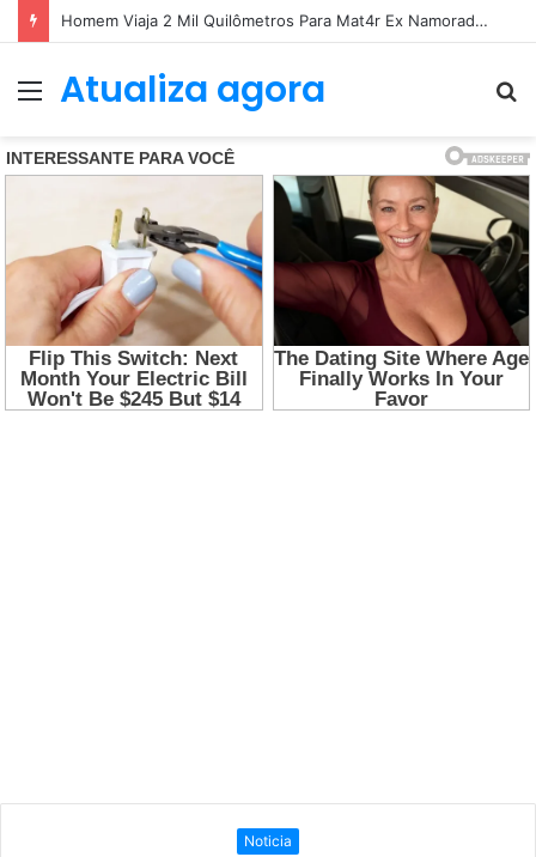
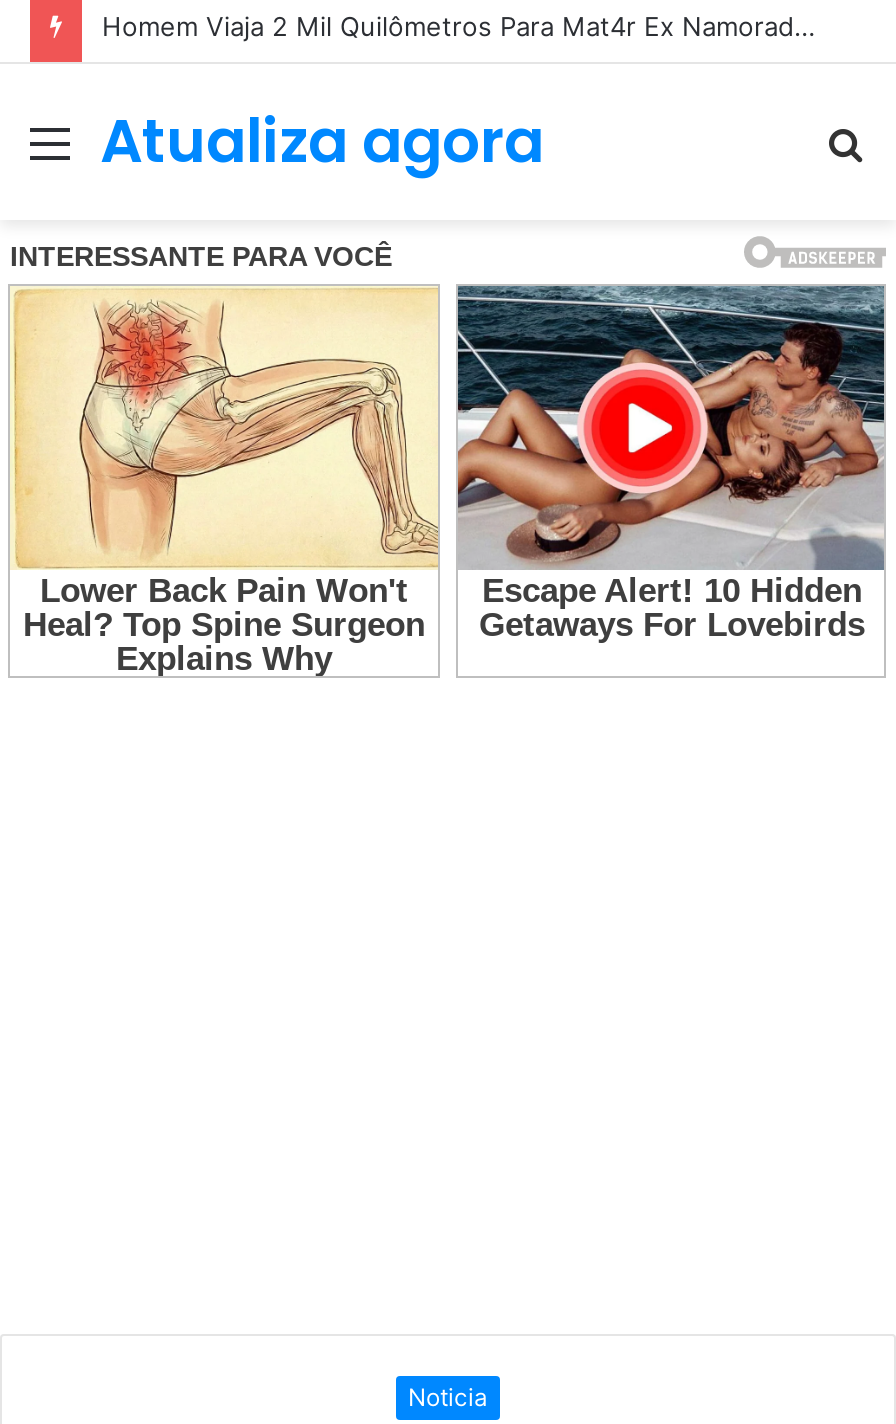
[6,177,263,409] [image] -> [12,286,438,678] [image]
[273,175,530,407] [image] -> [456,284,886,670] [image]

